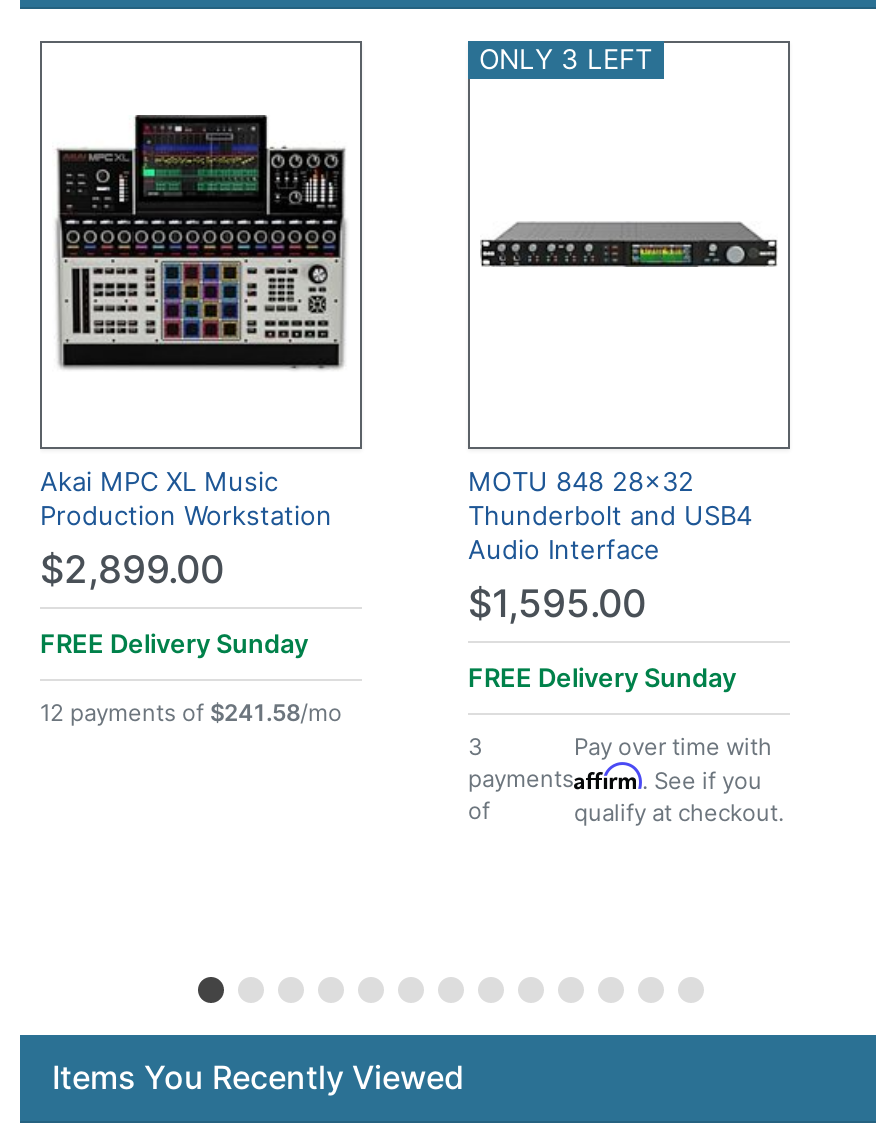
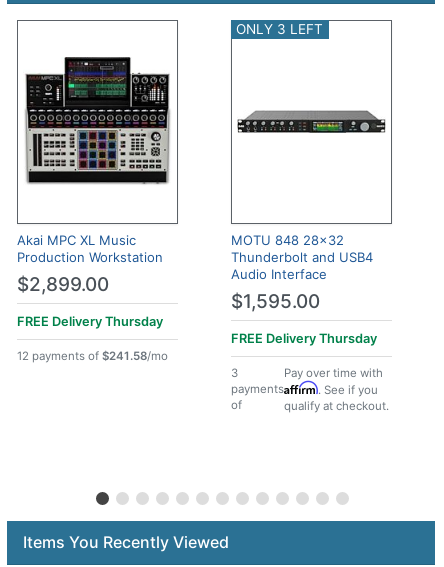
[40,628,308,658] FREE Delivery Sunday -> [17,314,163,329] FREE Delivery Thursday
[468,662,736,692] FREE Delivery Sunday -> [231,331,377,346] FREE Delivery Thursday

